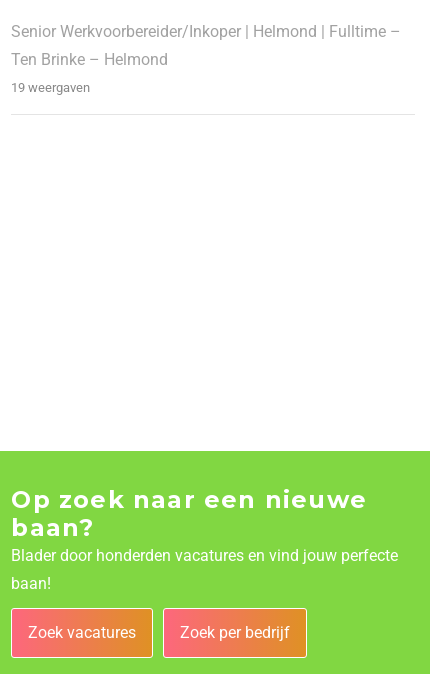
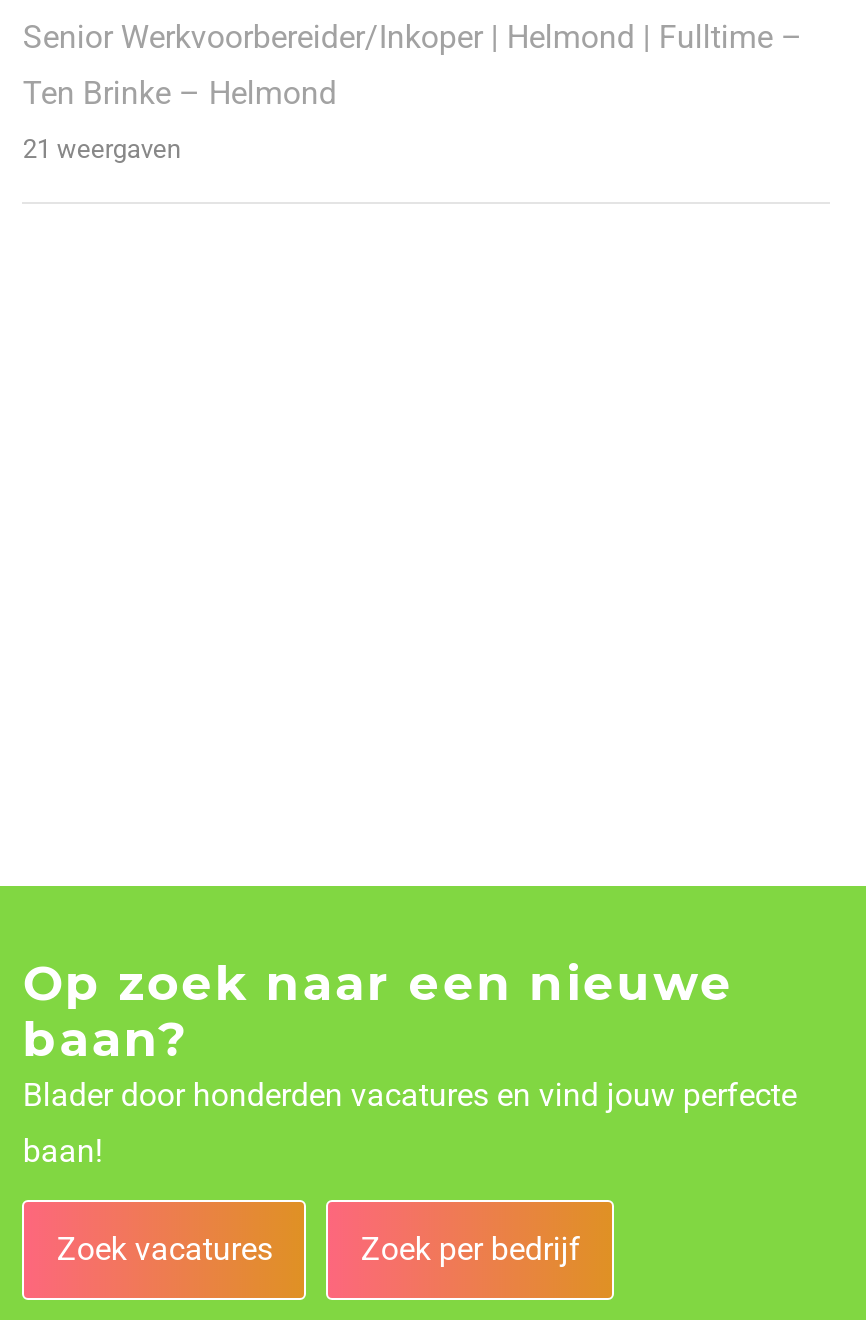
[11,80,90,95] 19 weergaven -> [23,134,181,164] 21 weergaven

